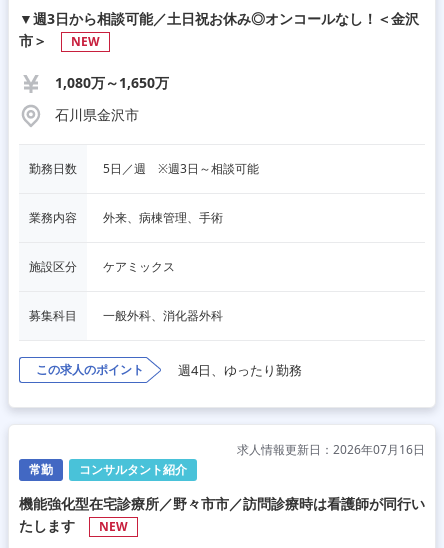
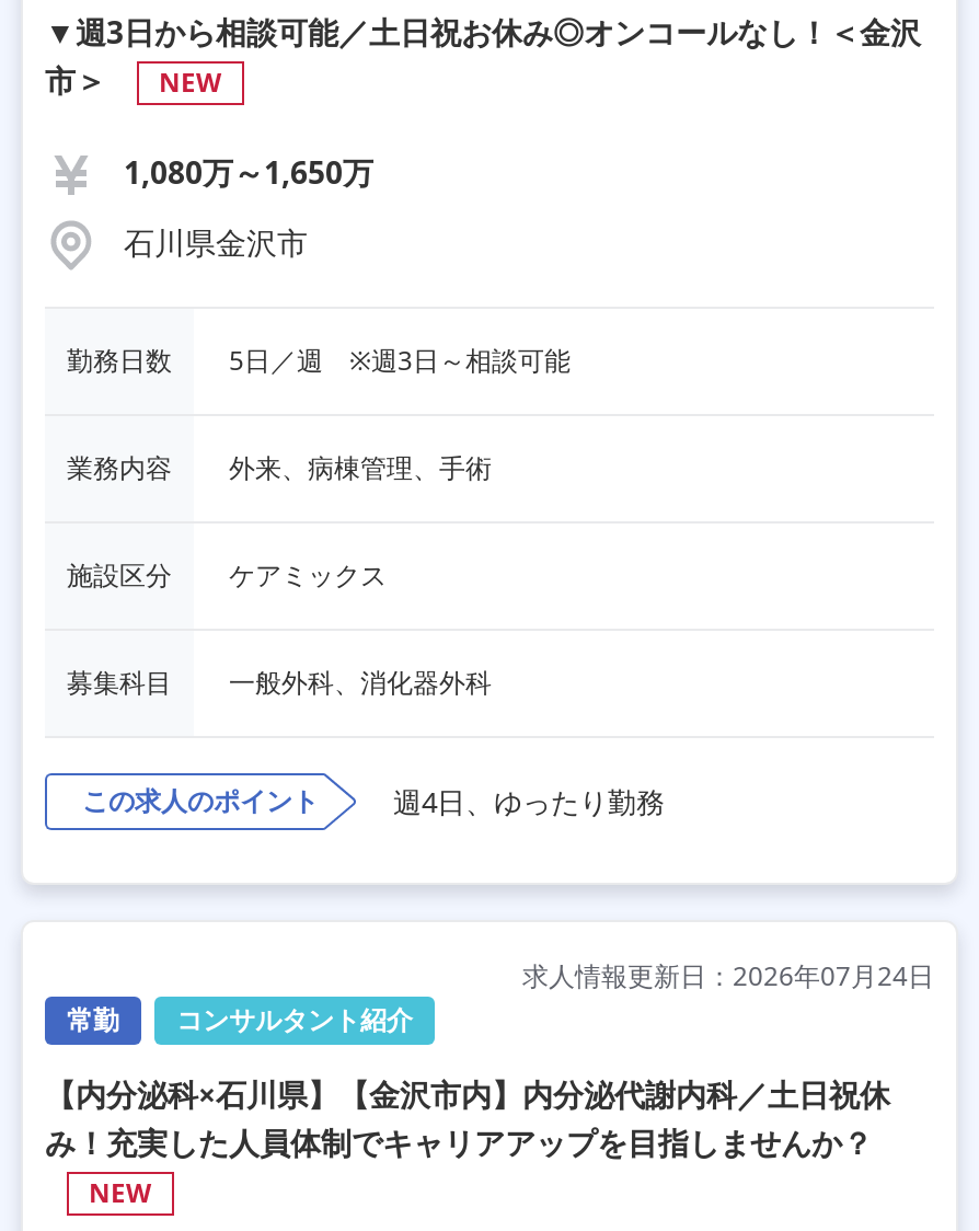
[237,441,425,458] 求人情報更新日：2026年07月16日 -> [522,957,934,994] 求人情報更新日：2026年07月24日
[19,494,425,535] 機能強化型在宅診療所／野々市市／訪問診療時は看護師が同行い | たします -> [45,1073,890,1163] 【内分泌科×石川県】【金沢市内】内分泌代謝内科／土日祝休 | み！充実した人員体制でキャリアアップを目指しませんか？

